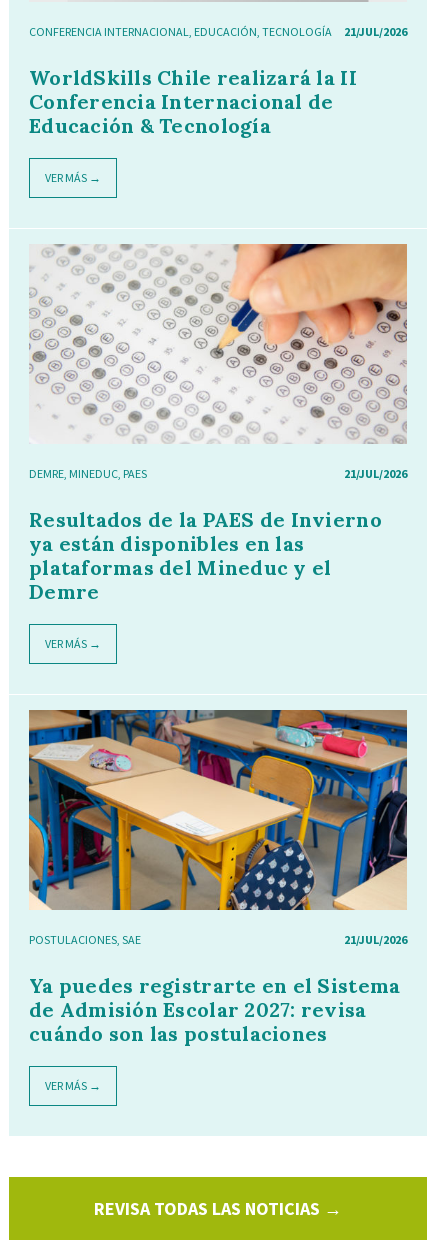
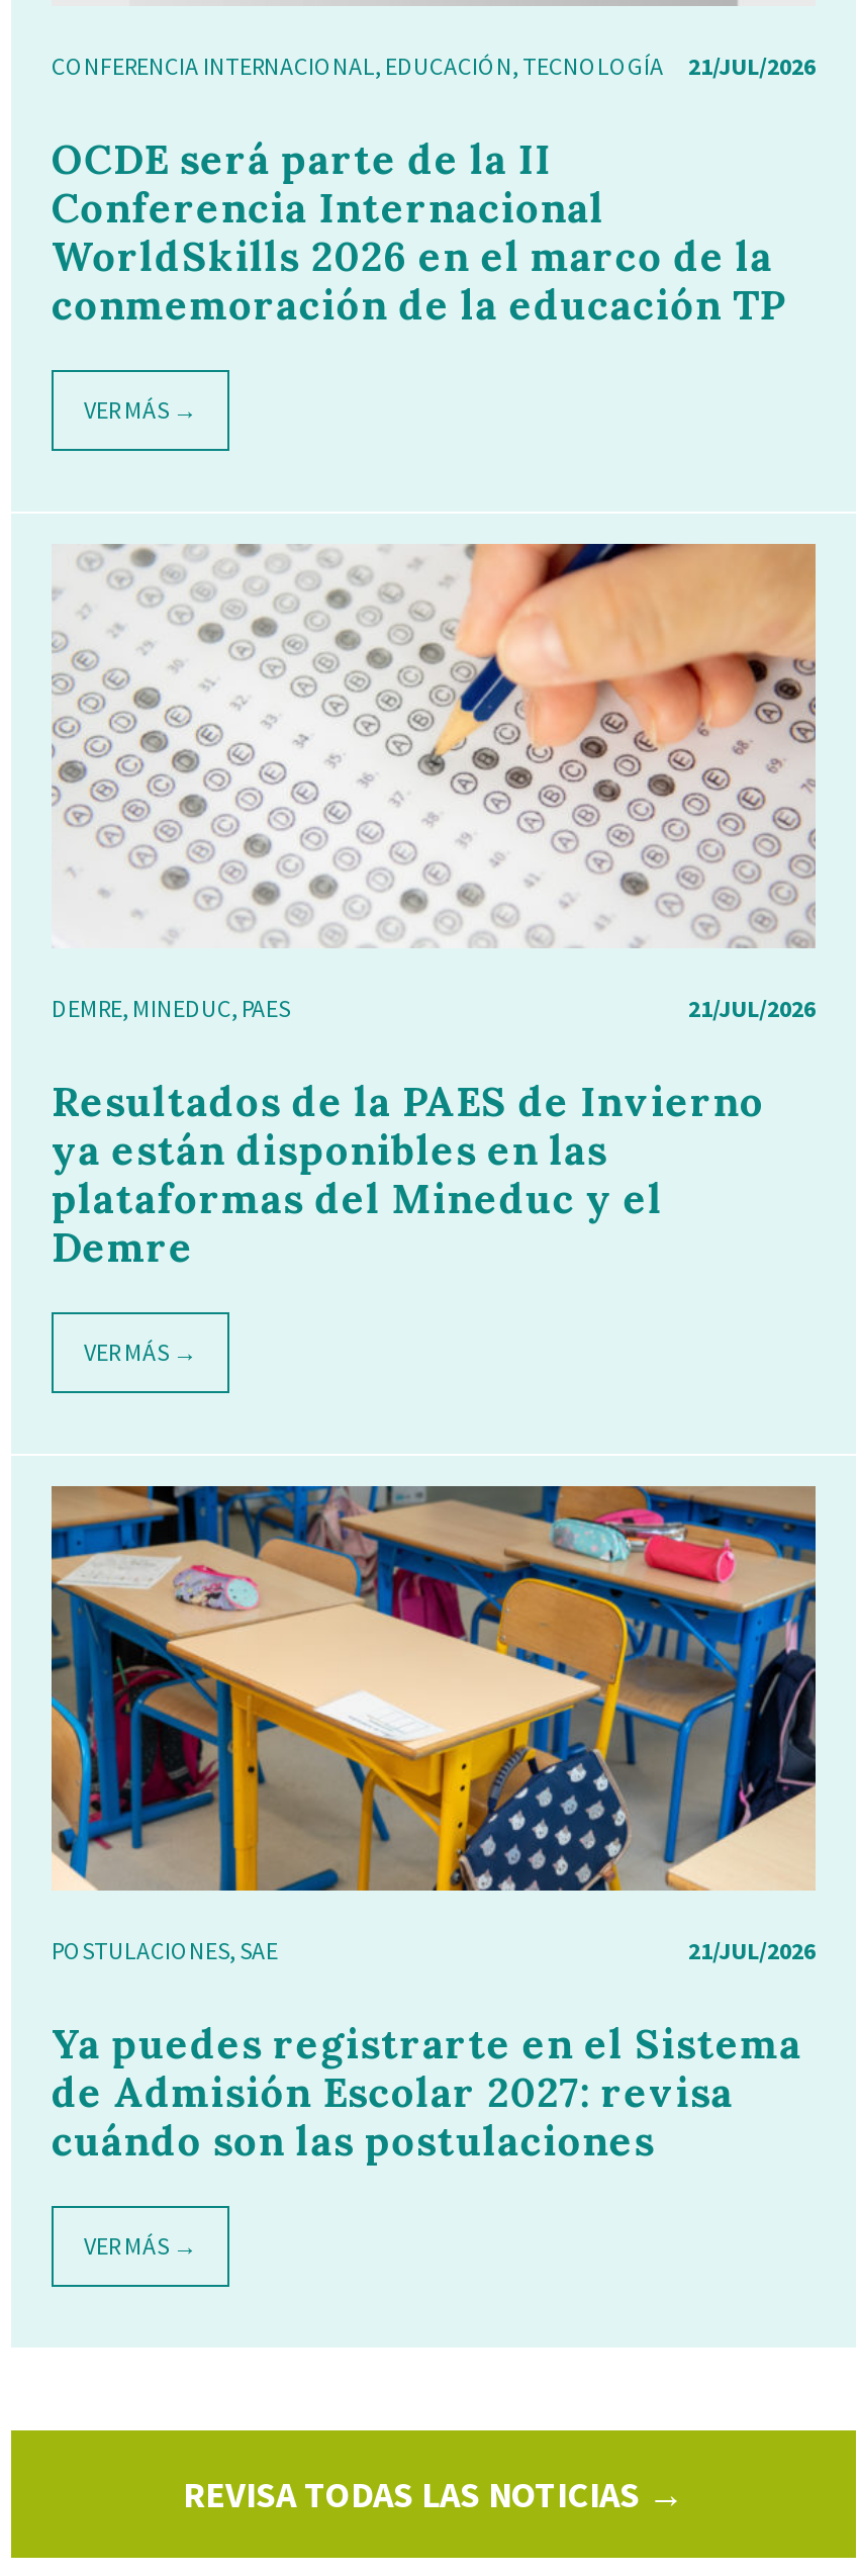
[29,65,357,138] WorldSkills Chile realizará la II | Conferencia Internacional de | Educación & Tecnología -> [52,133,784,330] OCDE será parte de la II | Conferencia Internacional | WorldSkills 2026 en el marco de la | conmemoración de la educación TP

